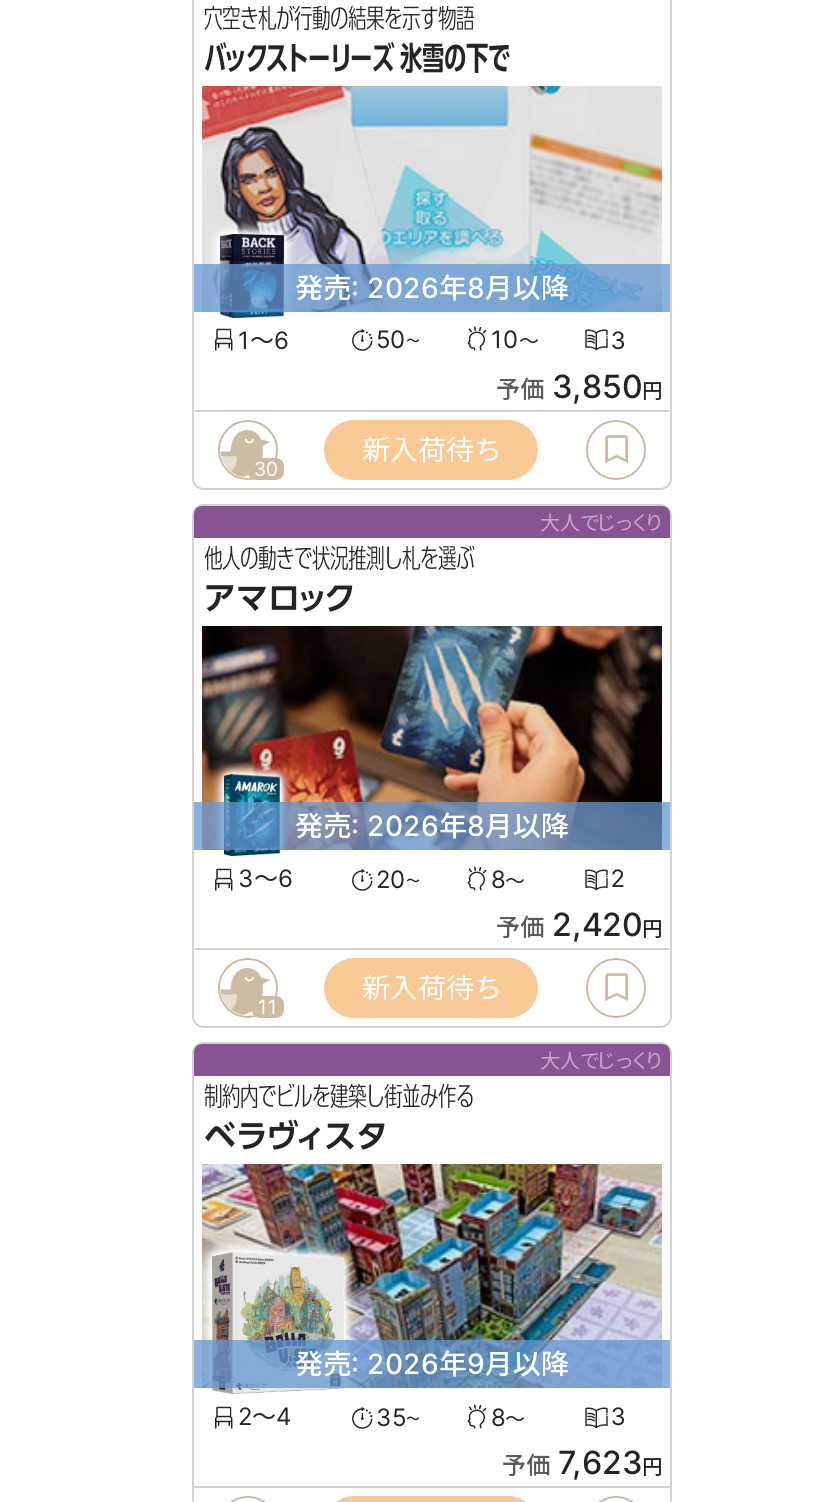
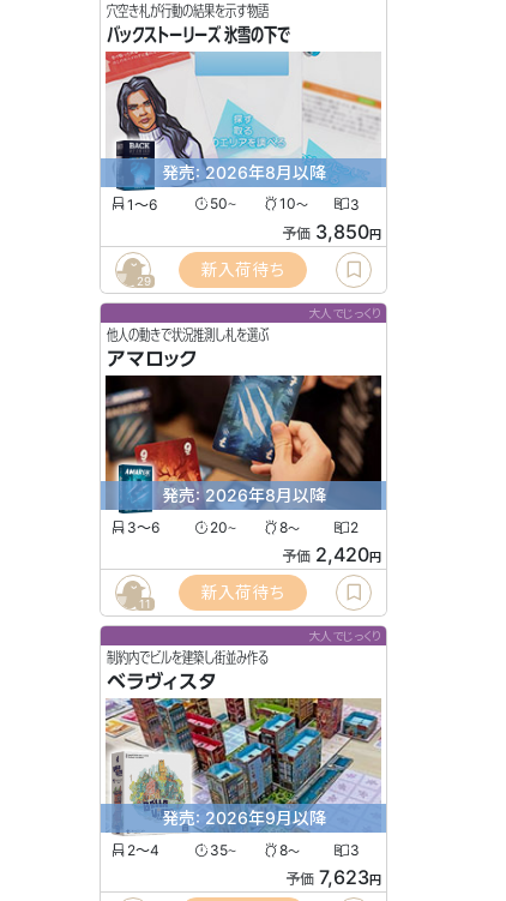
[254,457,278,479] 30 -> [136,274,151,287] 29

